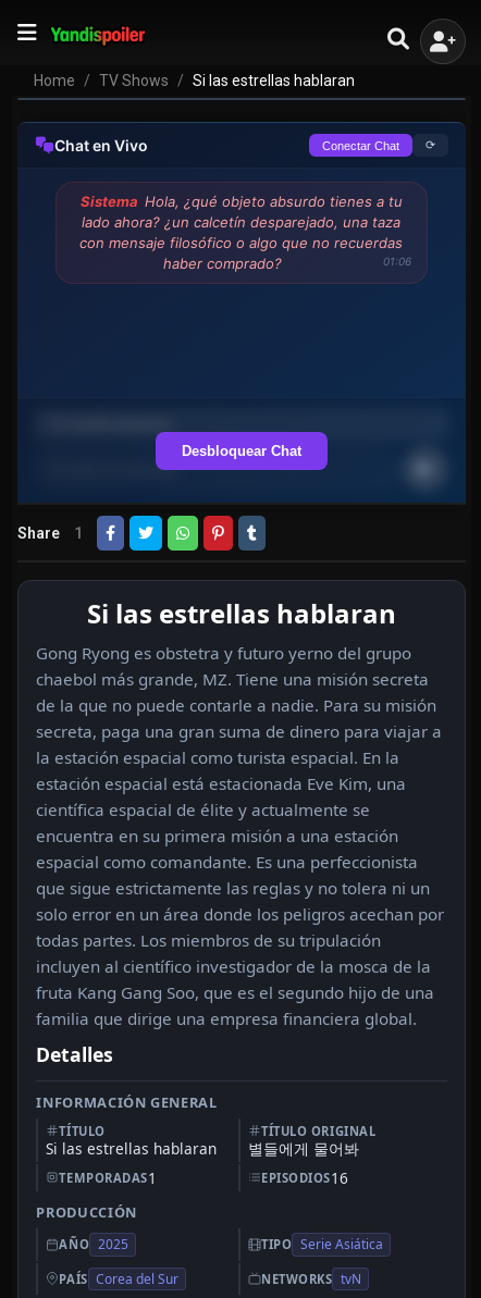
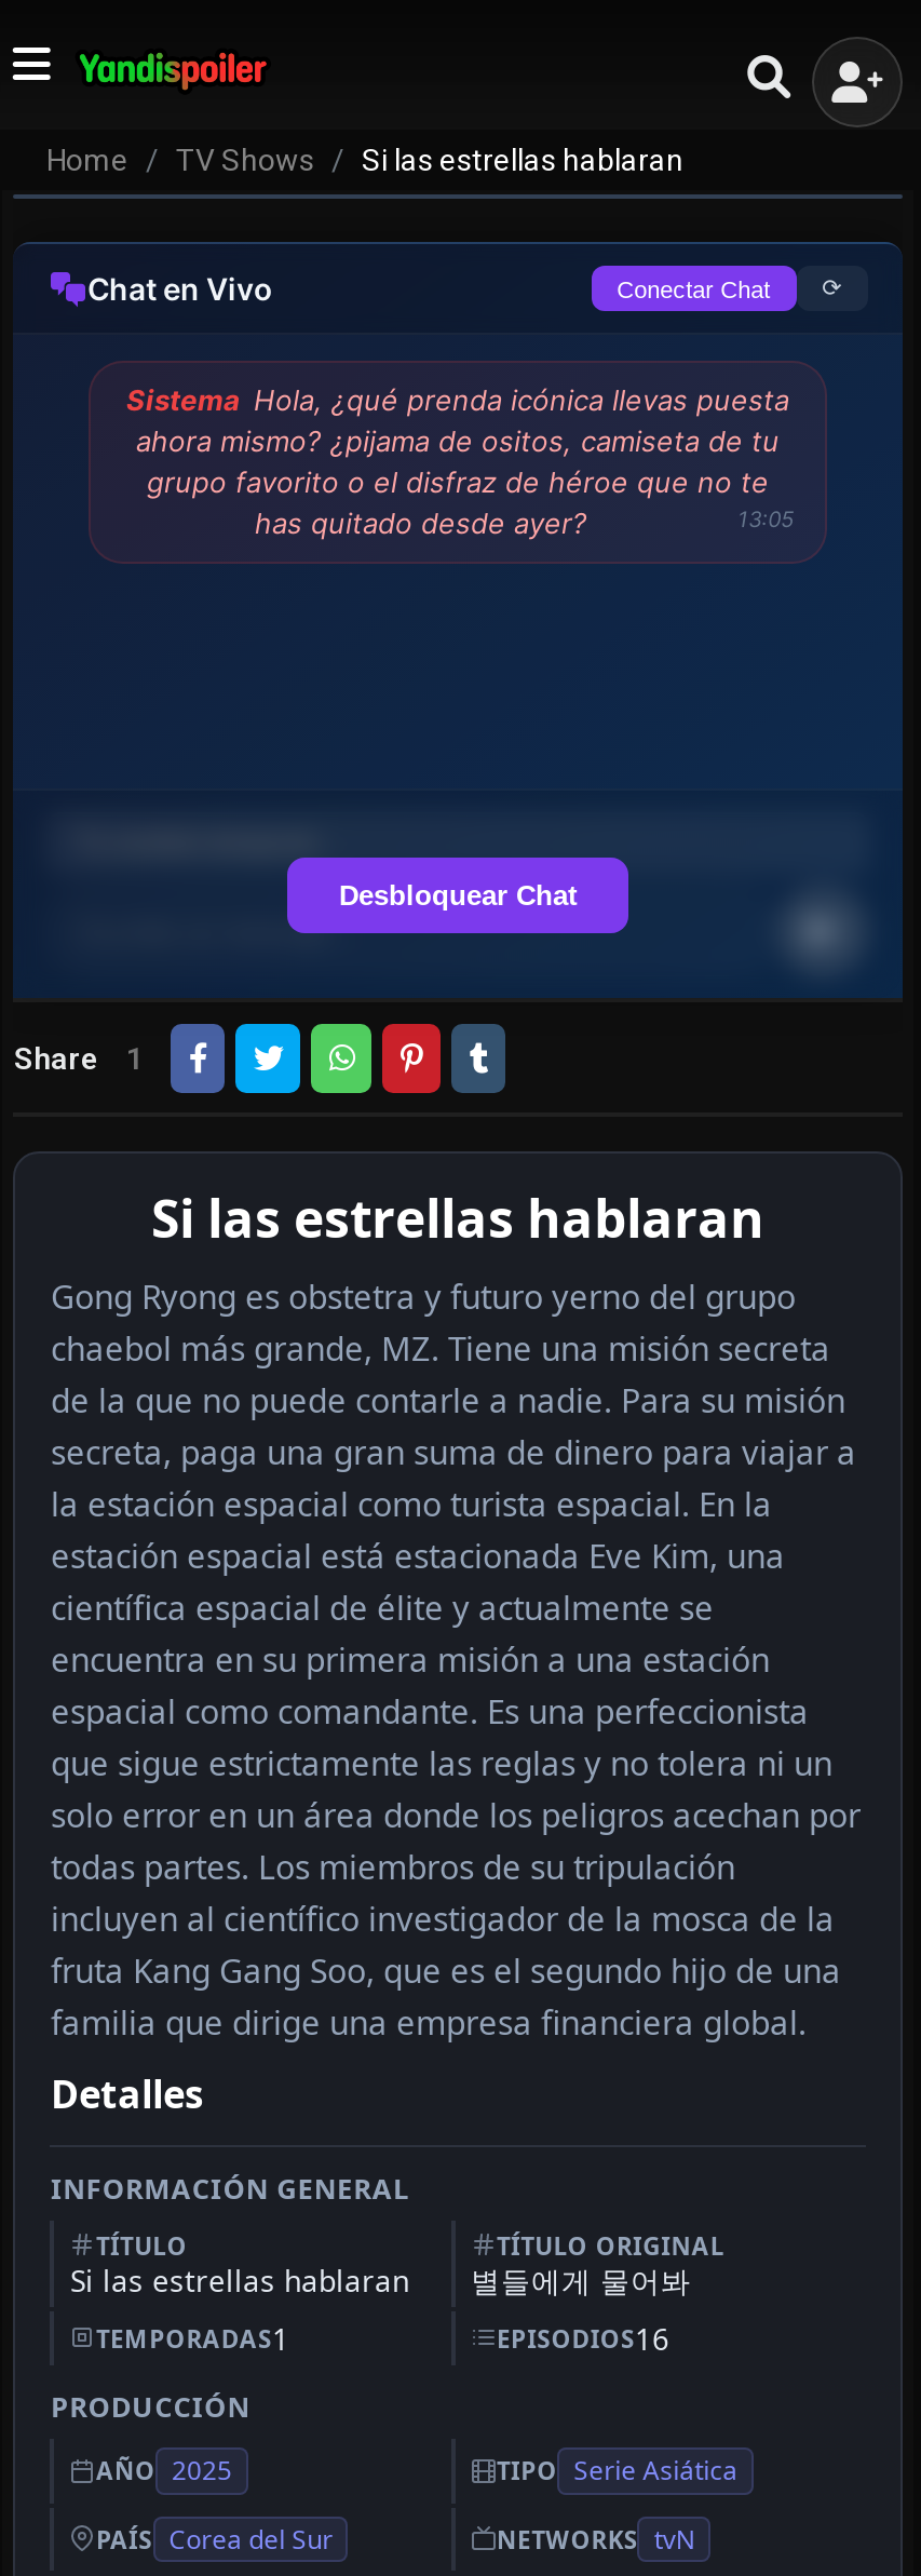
[80,193,411,272] Sistema Hola, ¿qué objeto absurdo tienes a tu | lado ahora? ¿un calcetín desparejado, una taza | con mensaje filosófico o algo que no recuerdas | haber comprado? | 01:06 -> [126,383,794,540] Sistema Hola, ¿qué prenda icónica llevas puesta | ahora mismo? ¿pijama de ositos, camiseta de tu | grupo favorito o el disfraz de héroe que no te | has quitado desde ayer? | 13:05

